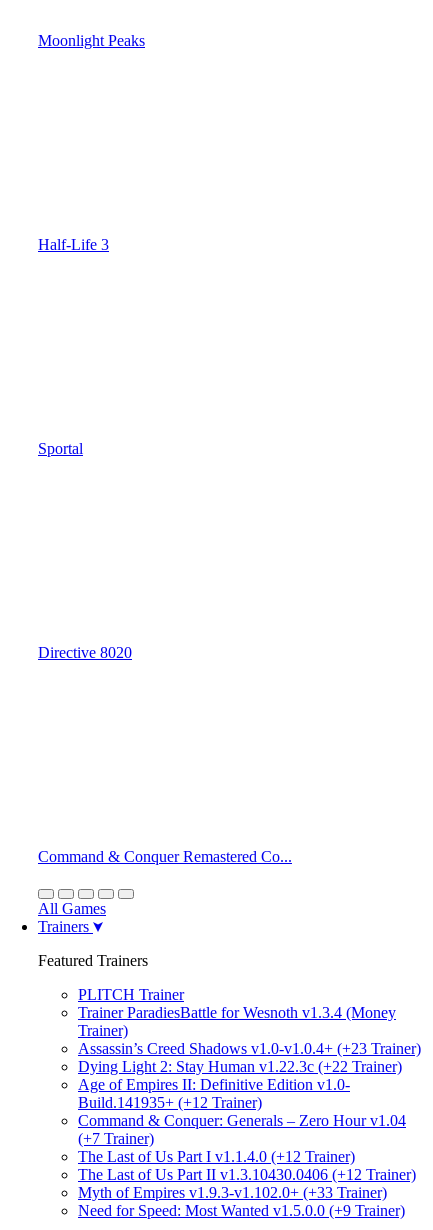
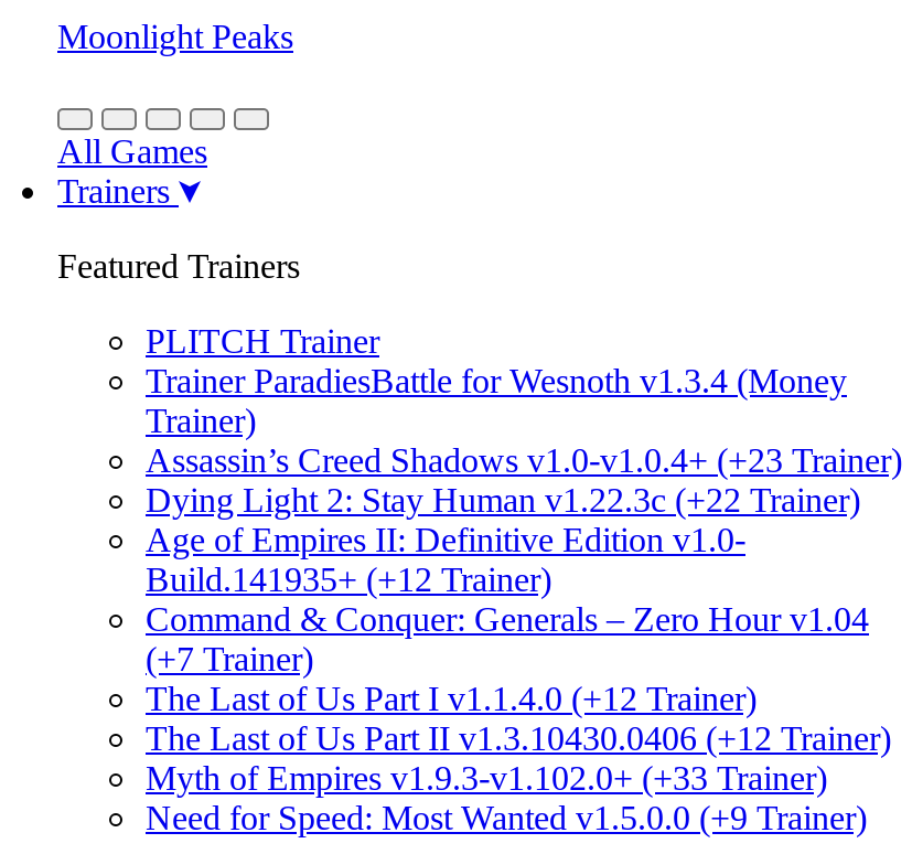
[38,236,109,253] Half-Life 3 -> none
[38,440,83,457] Sportal -> none
[38,644,132,661] Directive 8020 -> none
[38,848,292,865] Command & Conquer Remastered Co... -> none

